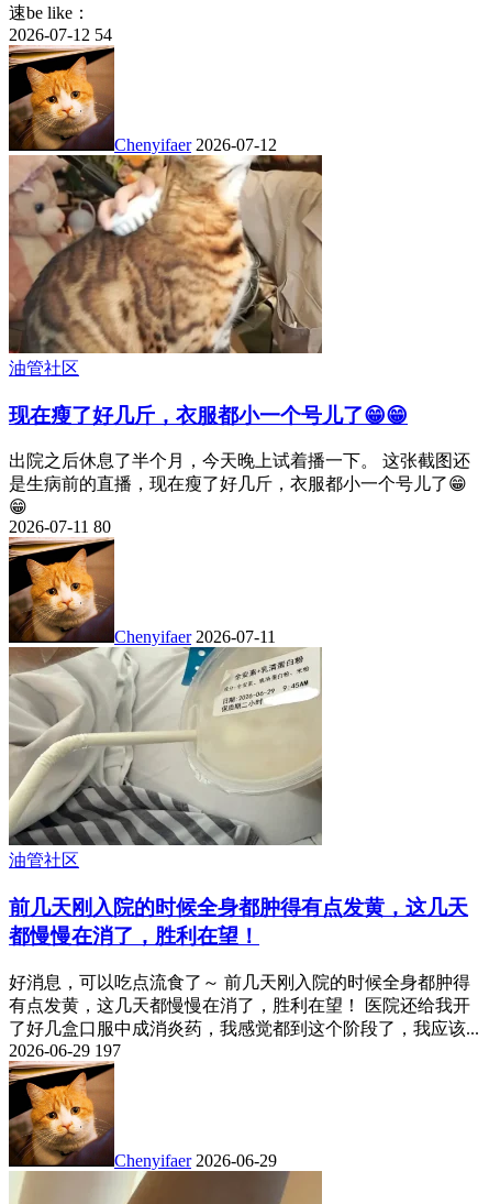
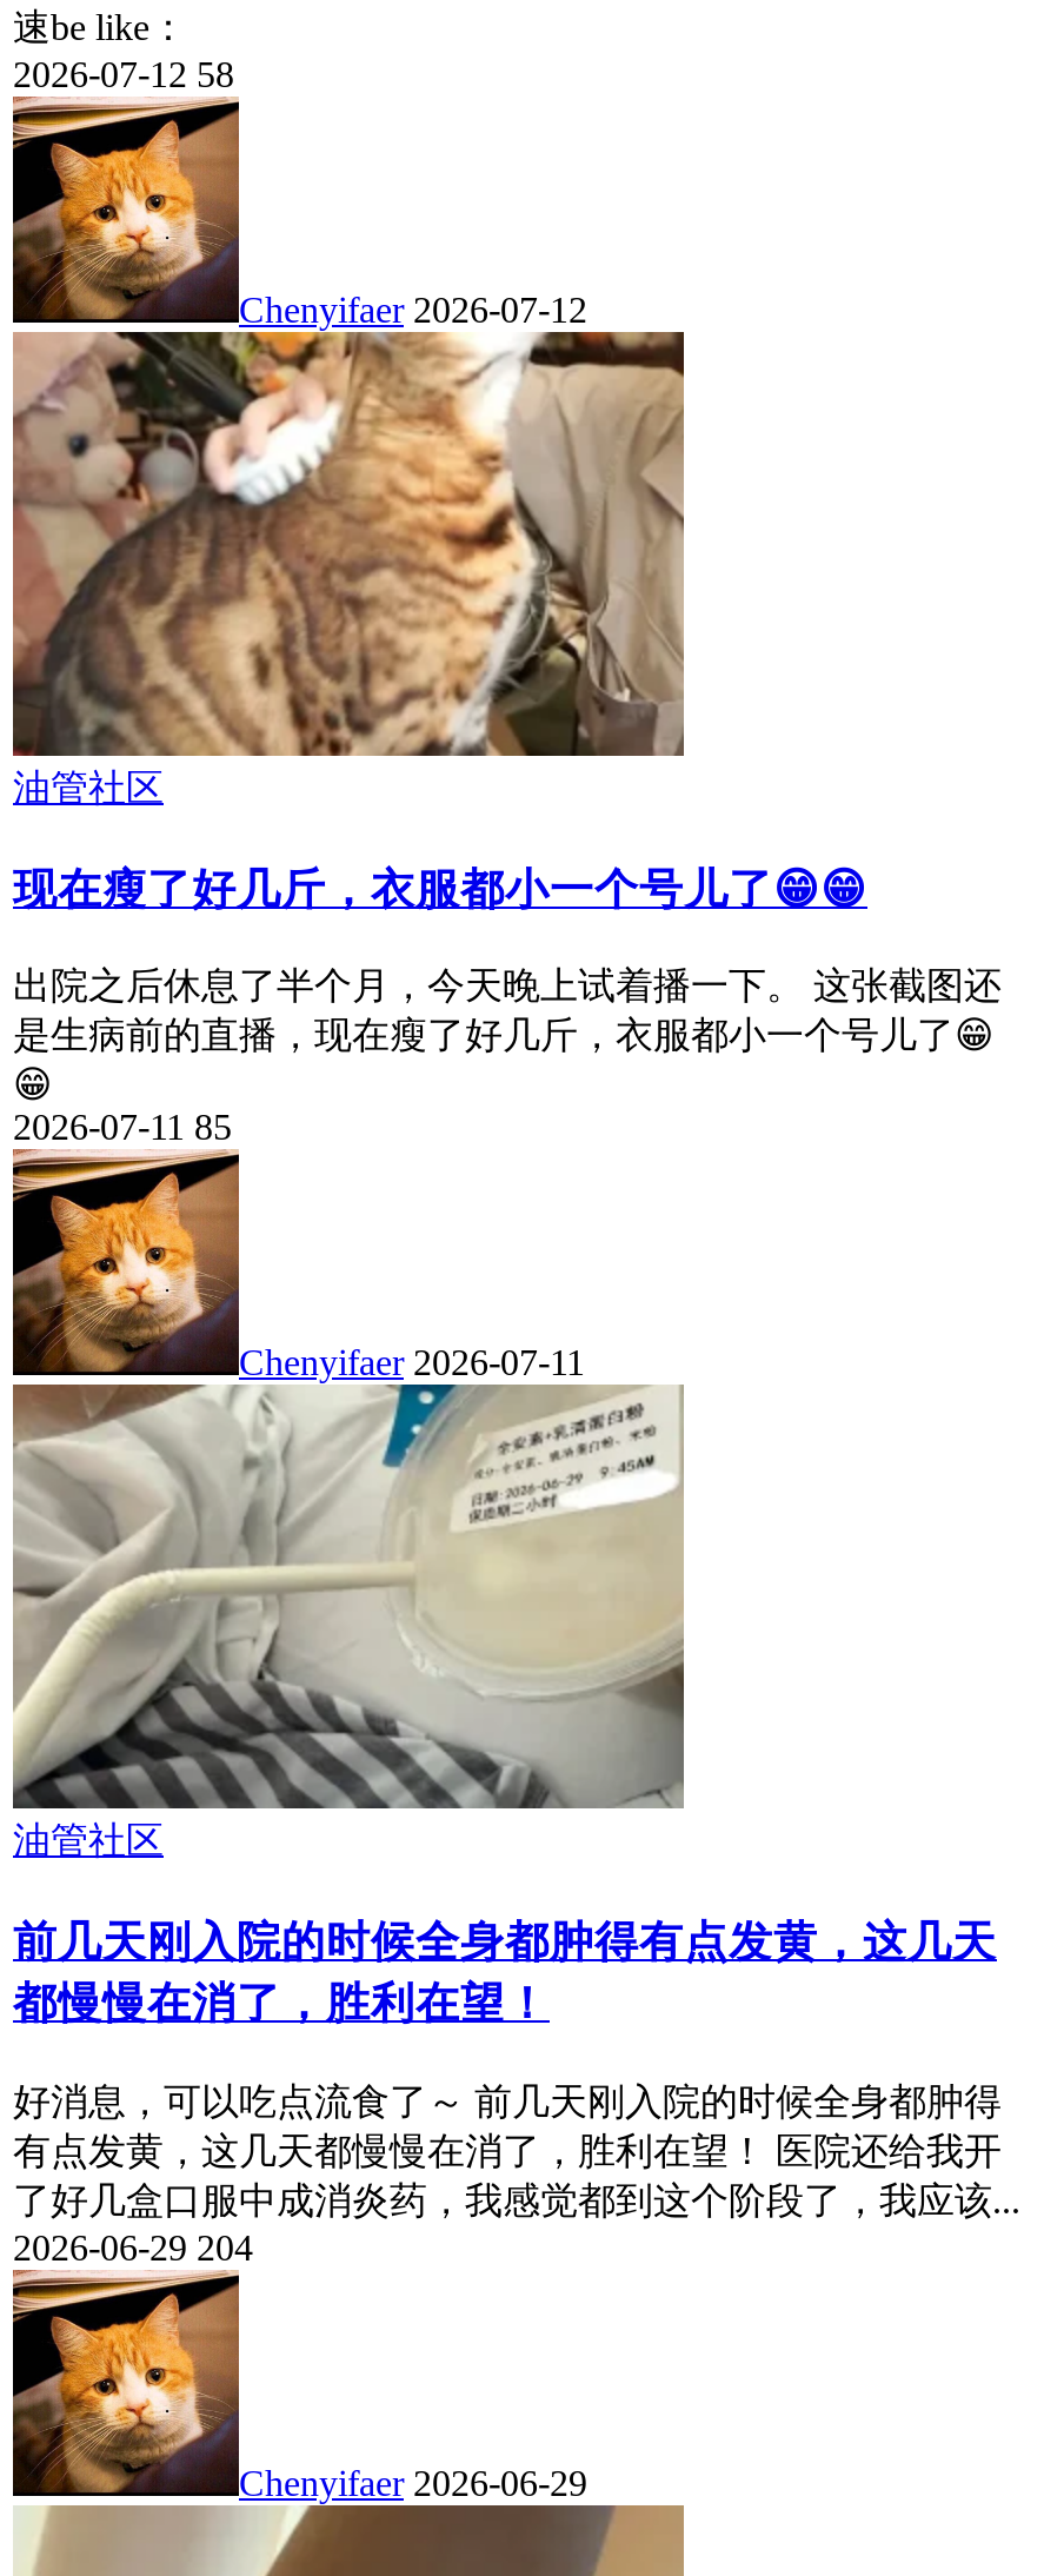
[9,25,112,44] 2026-07-12 54 -> [13,54,234,94] 2026-07-12 58
[9,518,111,536] 2026-07-11 80 -> [13,1108,232,1148] 2026-07-11 85
[9,1041,121,1060] 2026-06-29 197 -> [13,2227,253,2267] 2026-06-29 204

